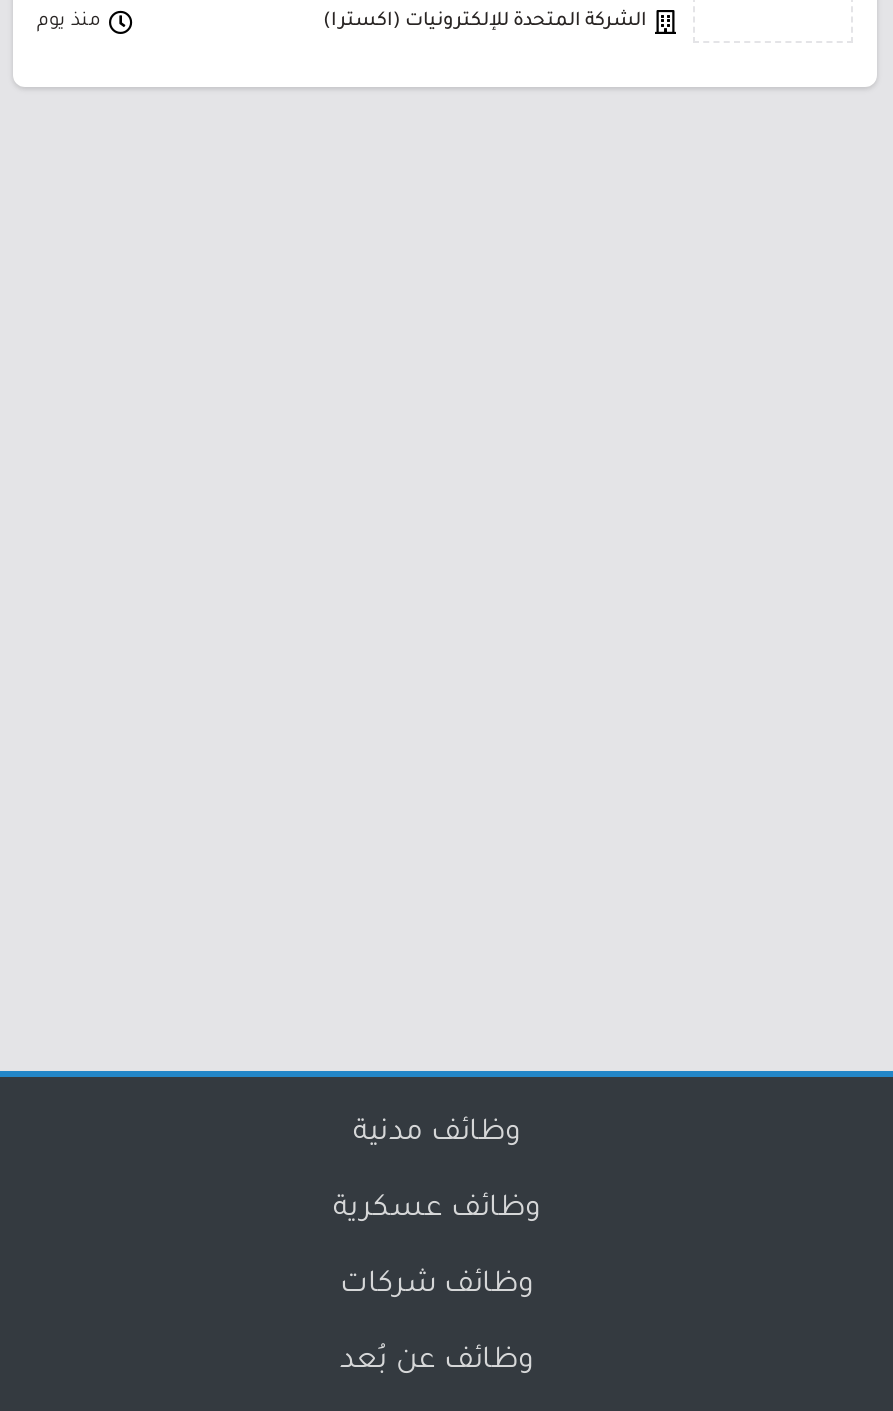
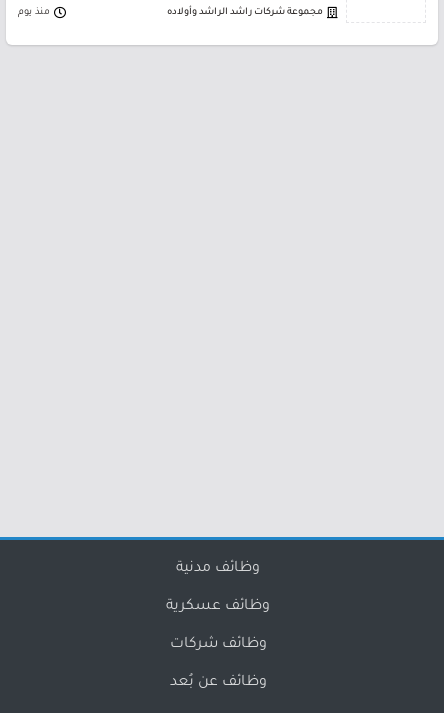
[323,11,647,33] الشركة المتحدة للإلكترونيات (اكسترا) -> [167,7,323,18] مجموعة شركات راشد الراشد وأولاده

